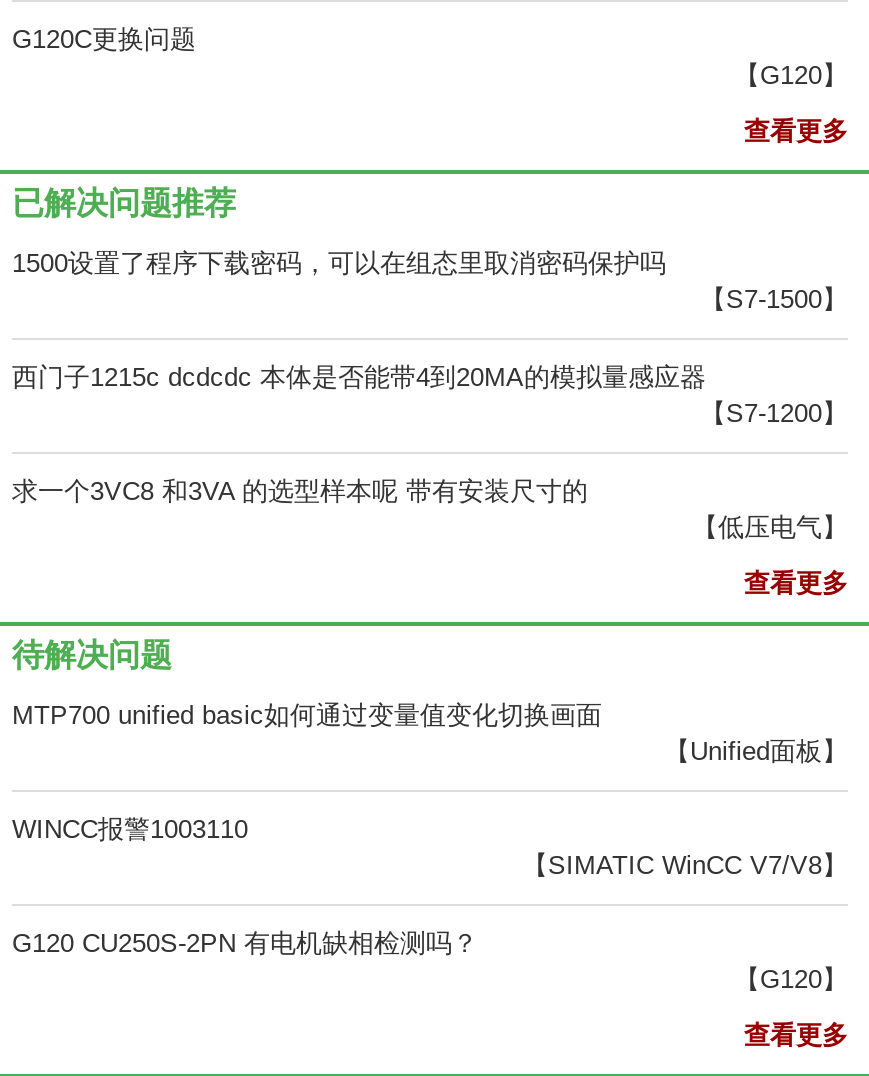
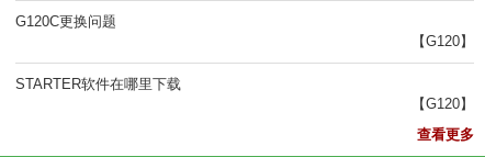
[12,116,848,958] 查看更多 | 已解决问题推荐 | 1500设置了程序下载密码，可以在组态里取消密码保护吗 | 【S7-1500】 | 西门子1215c dcdcdc 本体是否能带4到20MA的模拟量感应器 | 【S7-1200】 | 求一个3VC8 和3VA 的选型样本呢 带有安装尺寸的 | 【低压电气】 | 查看更多 | 待解决问题 | MTP700 unified basic如何通过变量值变化切换画面 | 【Unified面板】 | WINCC报警1003110 | 【SIMATIC WinCC V7/V8】 | G120 CU250S-2PN 有电机缺相检测吗？ -> [15,76,181,92] STARTER软件在哪里下载

